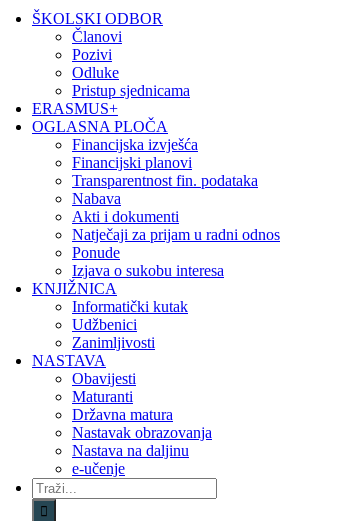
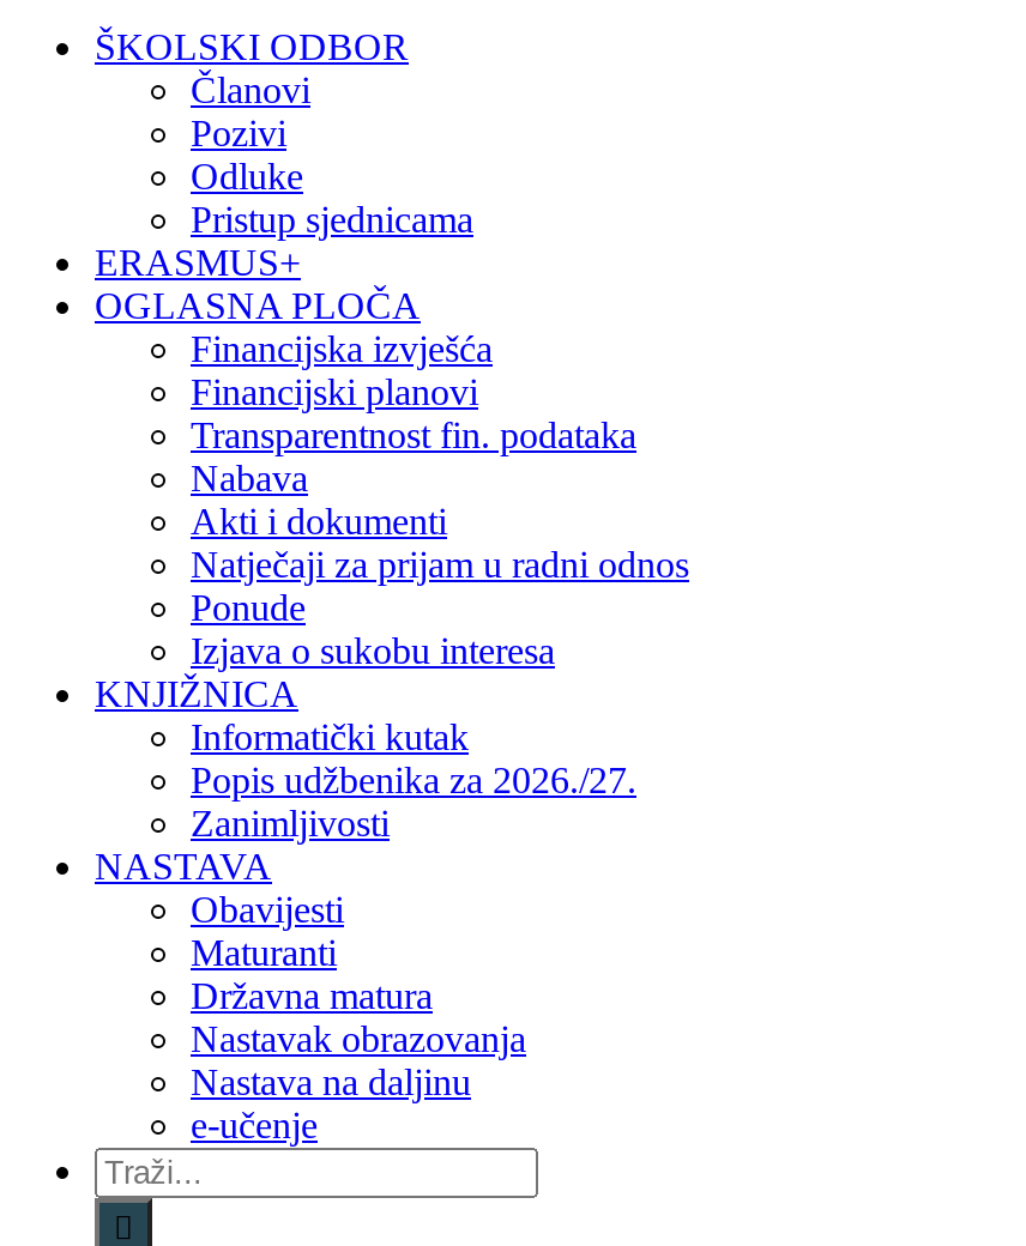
[72,316,137,333] Udžbenici -> [191,760,636,800] Popis udžbenika za 2026./27.

